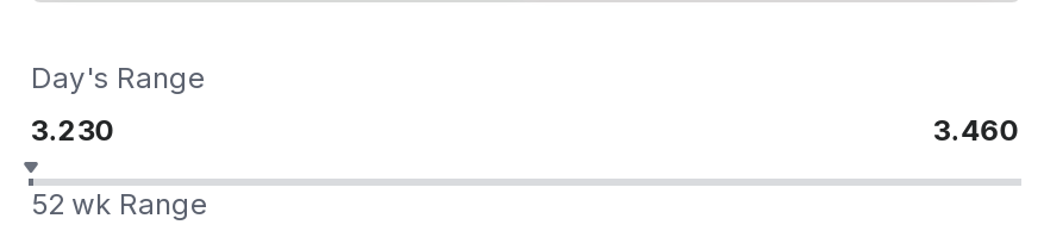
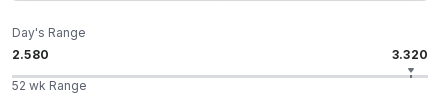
[31,111,117,147] 3.230 -> [12,47,49,62] 2.580
[933,111,1021,147] 3.460 -> [392,47,428,62] 3.320

